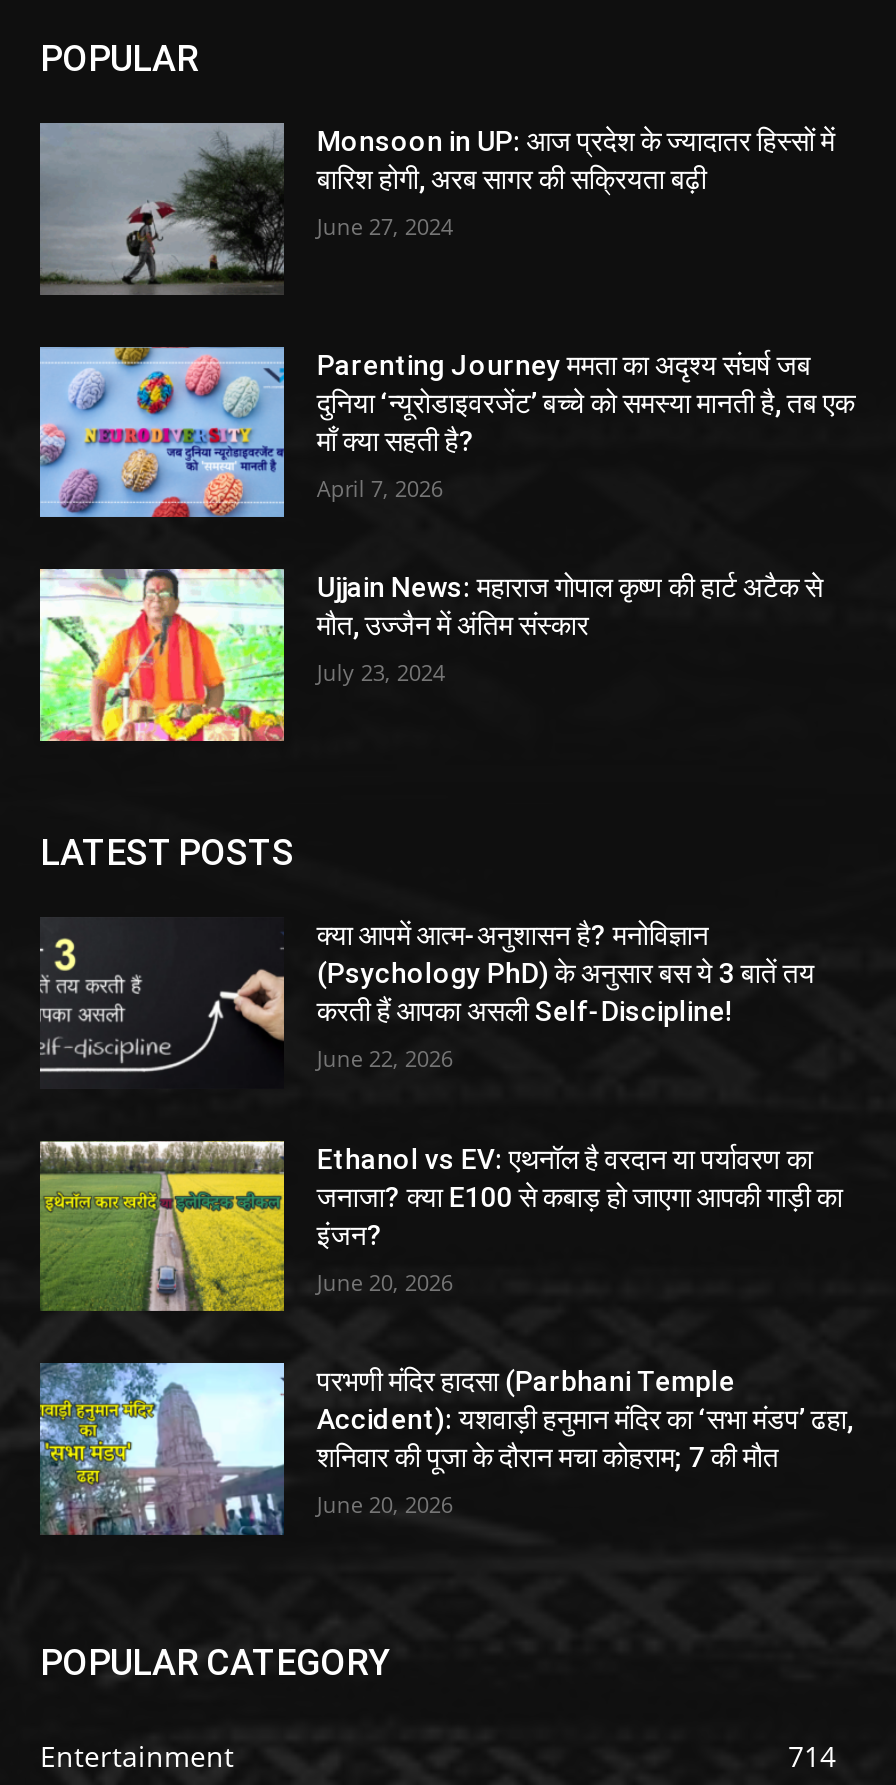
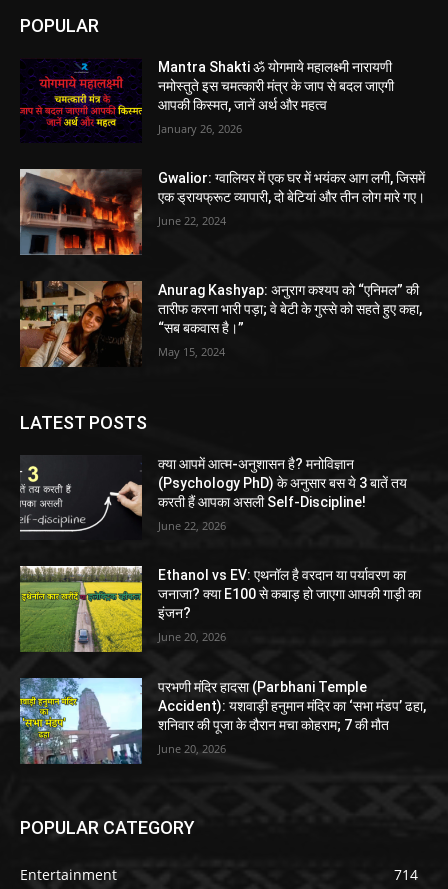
[38,121,835,297] [image] | Monsoon in UP: आज प्रदेश के ज्यादातर हिस्सों में | बारिश होगी, अरब सागर की सक्रियता बढ़ी -> [20,58,394,144] [image] | Mantra Shakti ॐ योगमाये महालक्ष्मी नारायणी | नमोस्तुते इस चमत्कारी मंत्र के जाप से बदल जाएगी | आपकी किस्मत, जानें अर्थ और महत्व
[317,211,453,241] June 27, 2024 -> [158,121,242,136] January 26, 2026
[38,345,855,519] [image] | Parenting Journey ममता का अदृश्य संघर्ष जब | दुनिया ‘न्यूरोडाइवरजेंट’ बच्चे को समस्या मानती है, तब एक | माँ क्या सहती है? -> [19,169,425,256] [image] | Gwalior: ग्वालियर में एक घर में भयंकर आग लगी, जिसमें | एक ड्रायफ्रूट व्यापारी, दो बेटियां और तीन लोग मारे गए।
[317,472,443,502] April 7, 2026 -> [158,213,226,228] June 22, 2024
[38,567,823,743] [image] | Ujjain News: महाराज गोपाल कृष्ण की हार्ट अटैक से | मौत, उज्जैन में अंतिम संस्कार -> [19,280,422,368] [image] | Anurag Kashyap: अनुराग कश्यप को “एनिमल” की | तारीफ करना भारी पड़ा; वे बेटी के गुस्से को सहते हुए कहा, | “सब बकवास है।”
[317,657,445,687] July 23, 2024 -> [158,344,225,359] May 15, 2024

